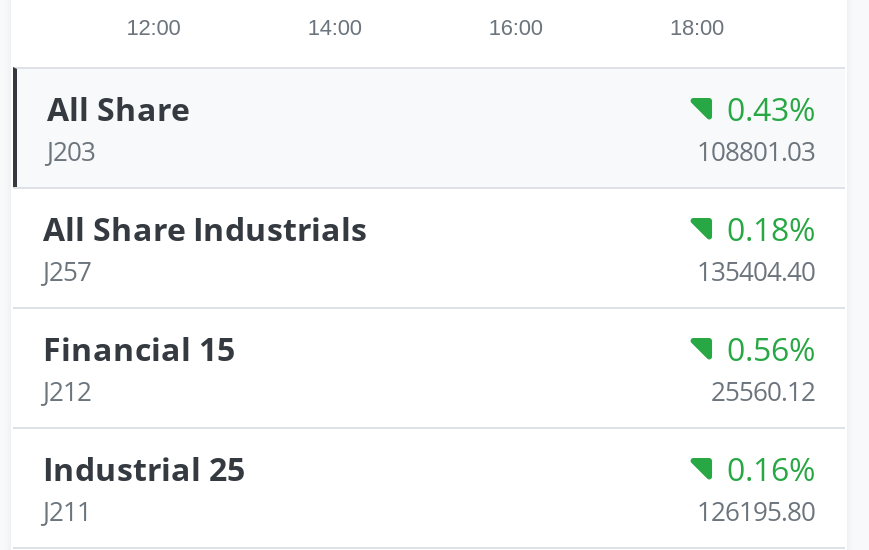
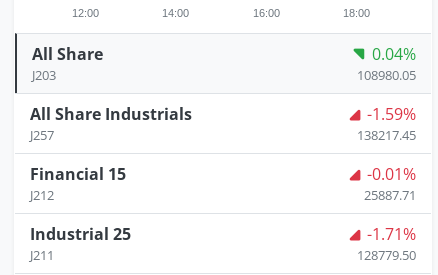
[719,87,815,131] 0.43% -> [368,43,416,65] 0.04%
[697,133,815,169] 108801.03 -> [357,66,416,84] 108980.05
[719,207,815,251] 0.18% -> [363,103,416,125] -1.59%
[697,253,815,289] 135404.40 -> [357,126,416,144] 138217.45
[719,327,815,371] 0.56% -> [363,163,416,185] -0.01%
[711,373,815,409] 25560.12 -> [364,186,416,204] 25887.71
[719,447,815,491] 0.16% -> [363,223,416,245] -1.71%
[697,493,815,529] 126195.80 -> [357,246,416,264] 128779.50

